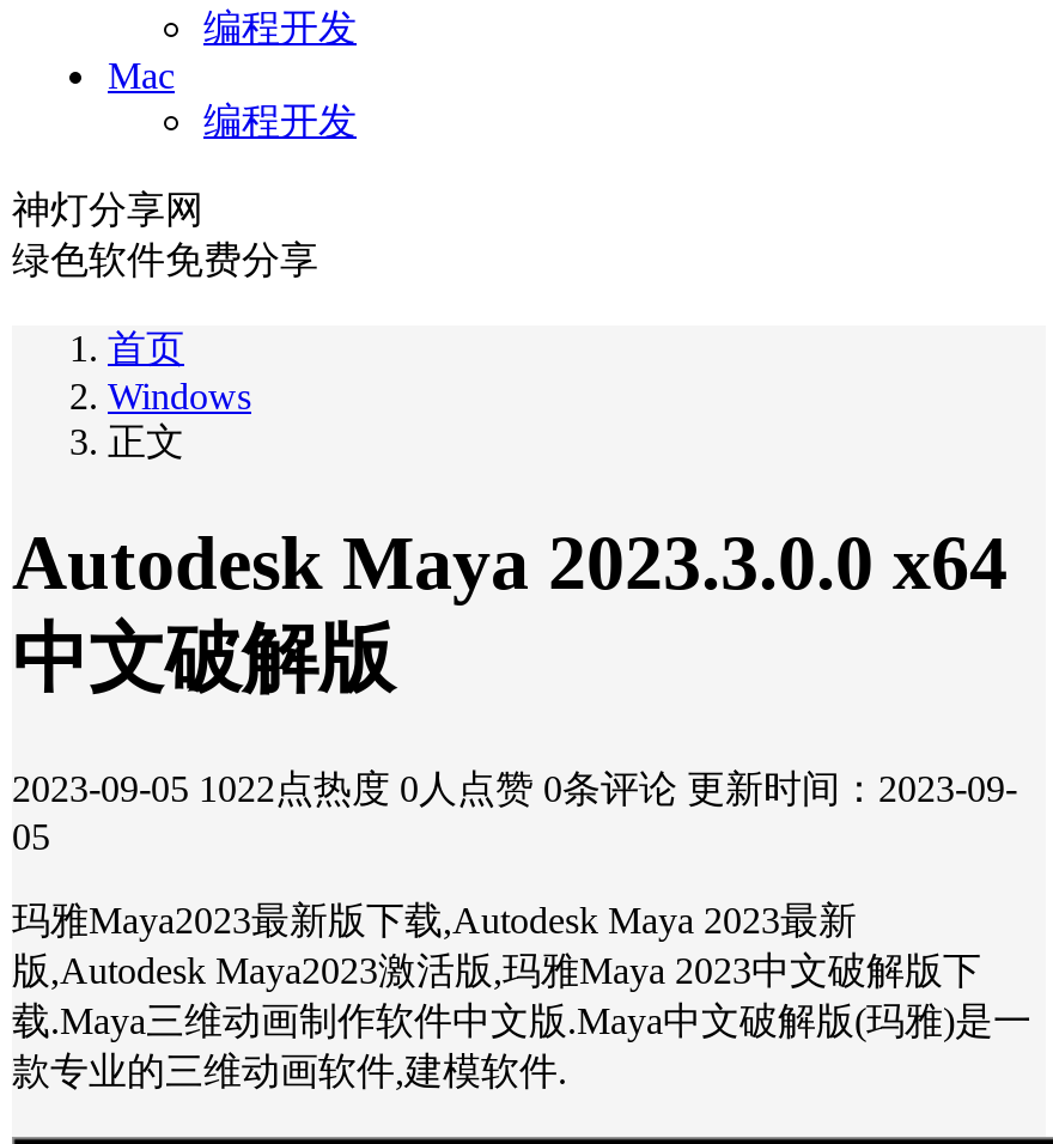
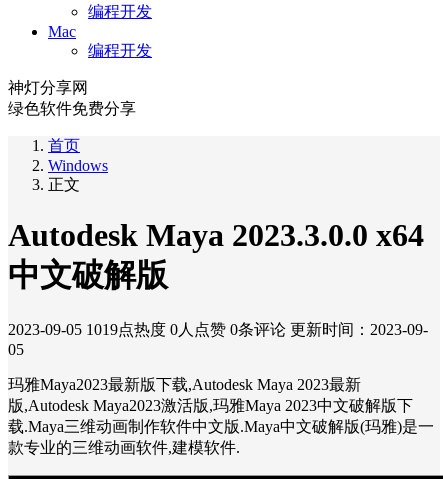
[12,768,1017,808] 2023-09-05 1022点热度 0人点赞 0条评论 更新时间：2023-09- -> [8,321,428,338] 2023-09-05 1019点热度 0人点赞 0条评论 更新时间：2023-09-

